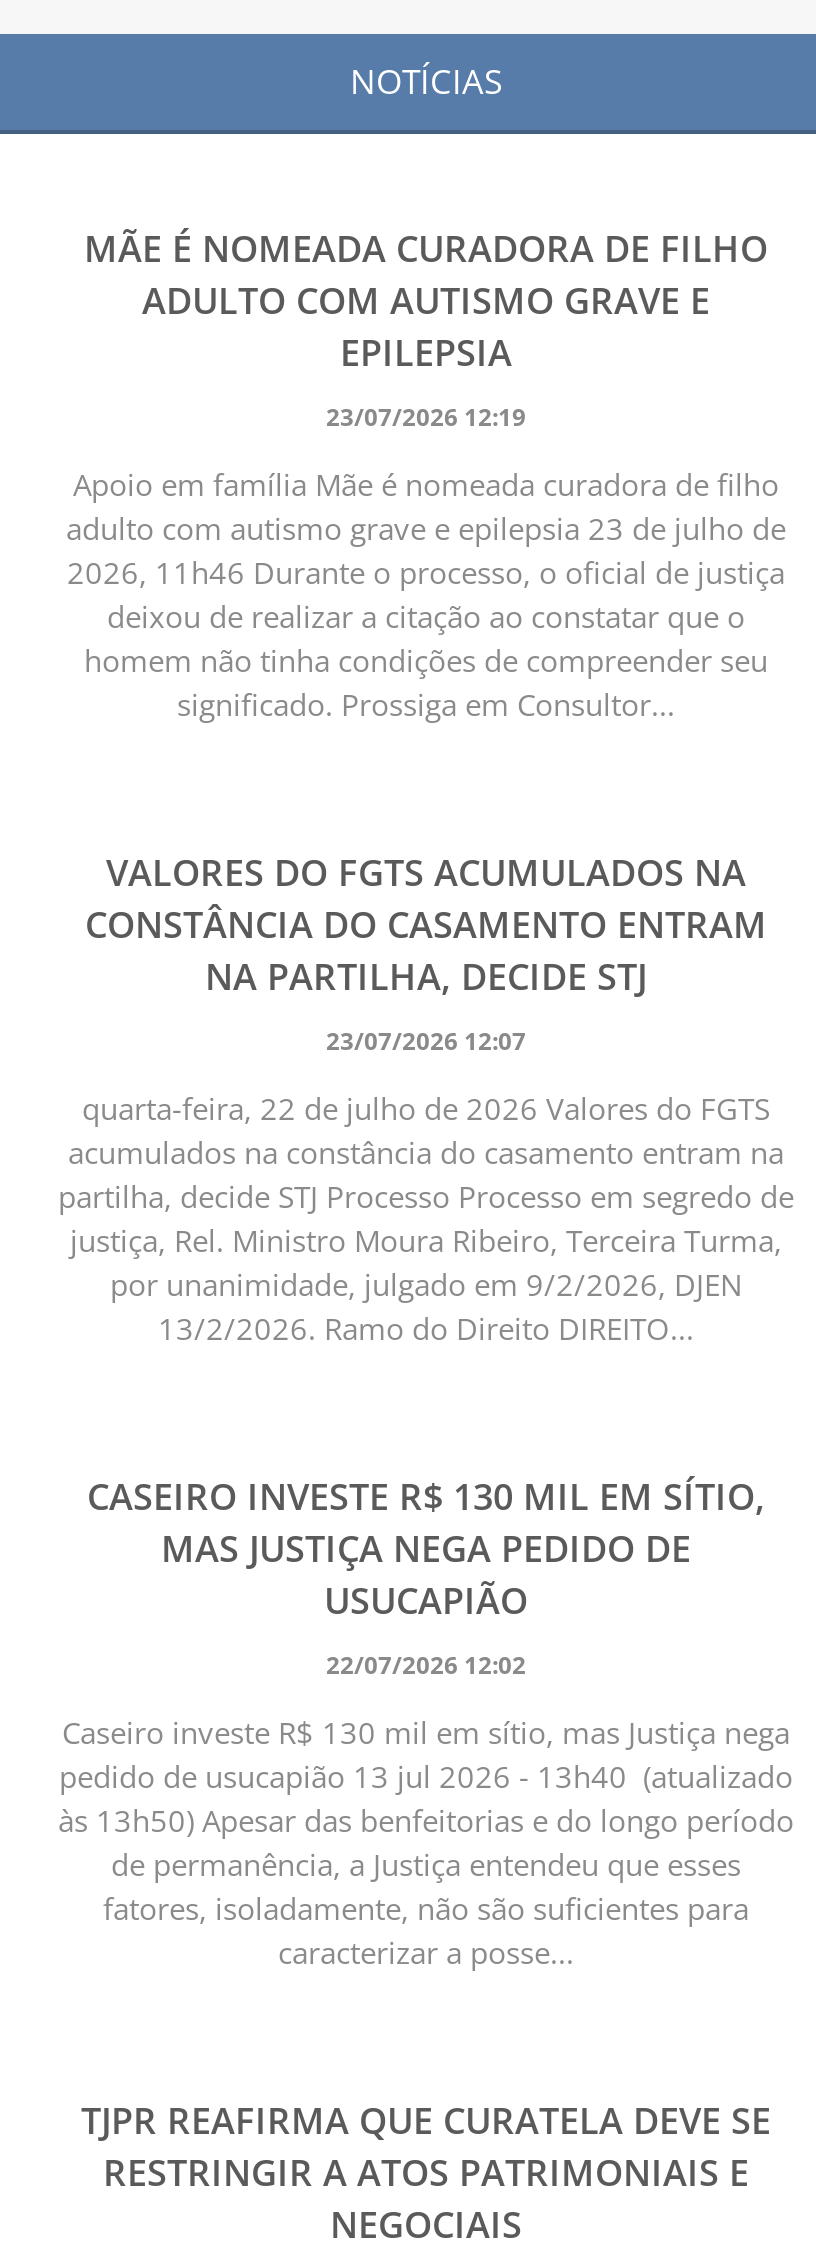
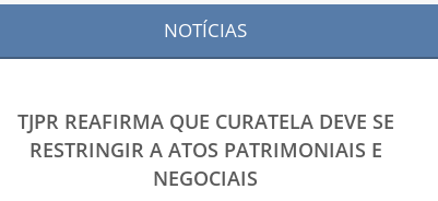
[66,224,786,724] MÃE É NOMEADA CURADORA DE FILHO | ADULTO COM AUTISMO GRAVE E | EPILEPSIA | 23/07/2026 12:19 | Apoio em família Mãe é nomeada curadora de filho | adulto com autismo grave e epilepsia 23 de julho de | 2026, 11h46 Durante o processo, o oficial de justiça | deixou de realizar a citação ao constatar que o | homem não tinha condições de compreender seu | significado. Prossiga em Consultor... -> none
[58,848,794,1348] VALORES DO FGTS ACUMULADOS NA | CONSTÂNCIA DO CASAMENTO ENTRAM | NA PARTILHA, DECIDE STJ | 23/07/2026 12:07 | quarta-feira, 22 de julho de 2026 Valores do FGTS | acumulados na constância do casamento entram na | partilha, decide STJ Processo Processo em segredo de | justiça, Rel. Ministro Moura Ribeiro, Terceira Turma, | por unanimidade, julgado em 9/2/2026, DJEN | 13/2/2026. Ramo do Direito DIREITO... -> none
[58,1472,794,1972] CASEIRO INVESTE R$ 130 MIL EM SÍTIO, | MAS JUSTIÇA NEGA PEDIDO DE | USUCAPIÃO | 22/07/2026 12:02 | Caseiro investe R$ 130 mil em sítio, mas Justiça nega | pedido de usucapião 13 jul 2026 - 13h40 (atualizado | às 13h50) Apesar das benfeitorias e do longo período | de permanência, a Justiça entendeu que esses | fatores, isoladamente, não são suficientes para | caracterizar a posse... -> none

